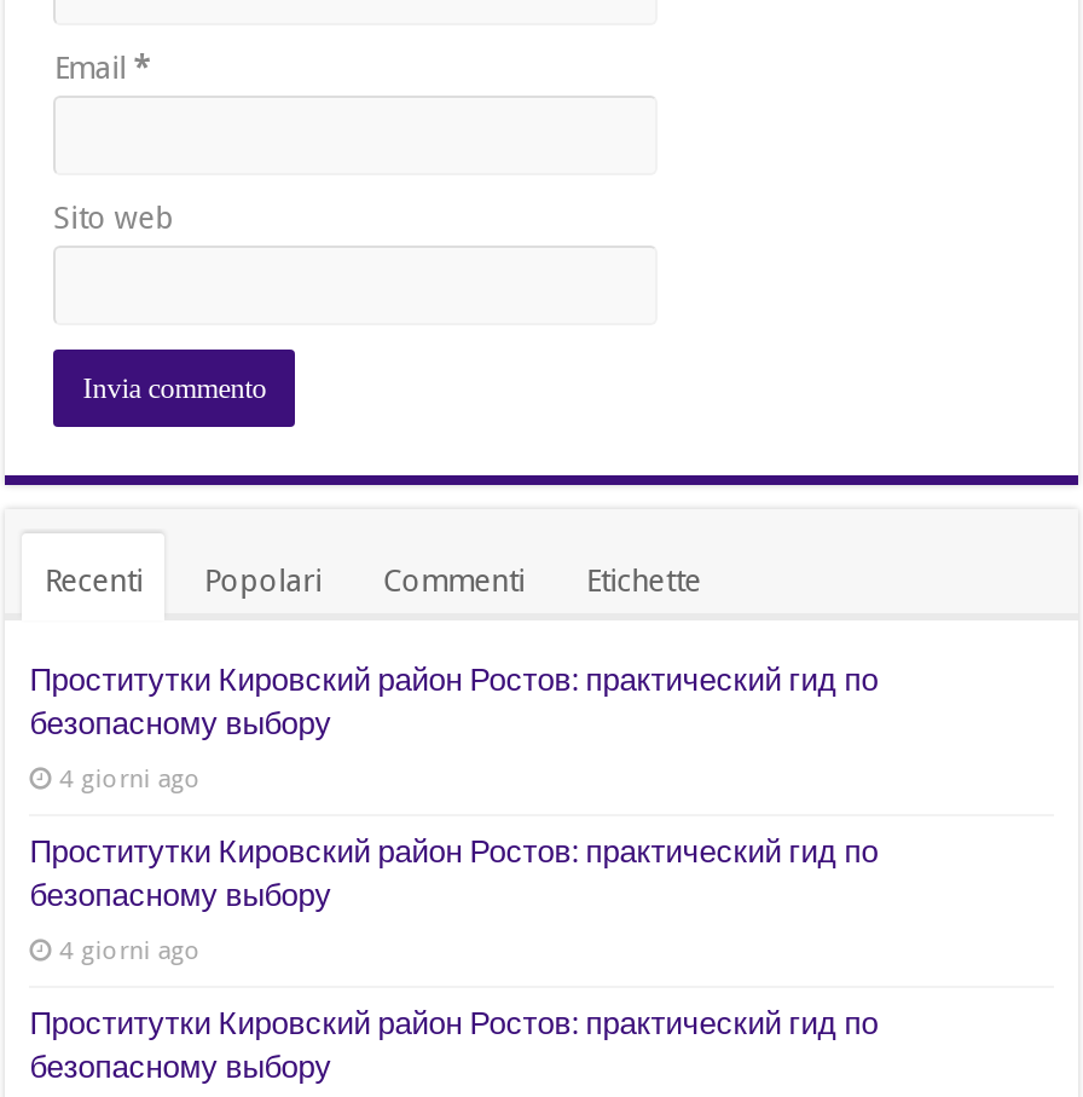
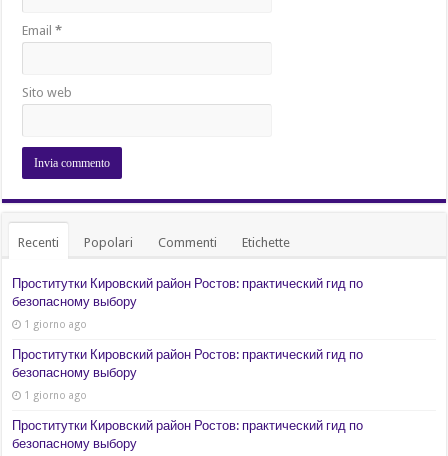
[59,764,201,793] 4 giorni ago -> [24,318,87,330] 1 giorno ago
[59,936,201,965] 4 giorni ago -> [24,389,87,401] 1 giorno ago

